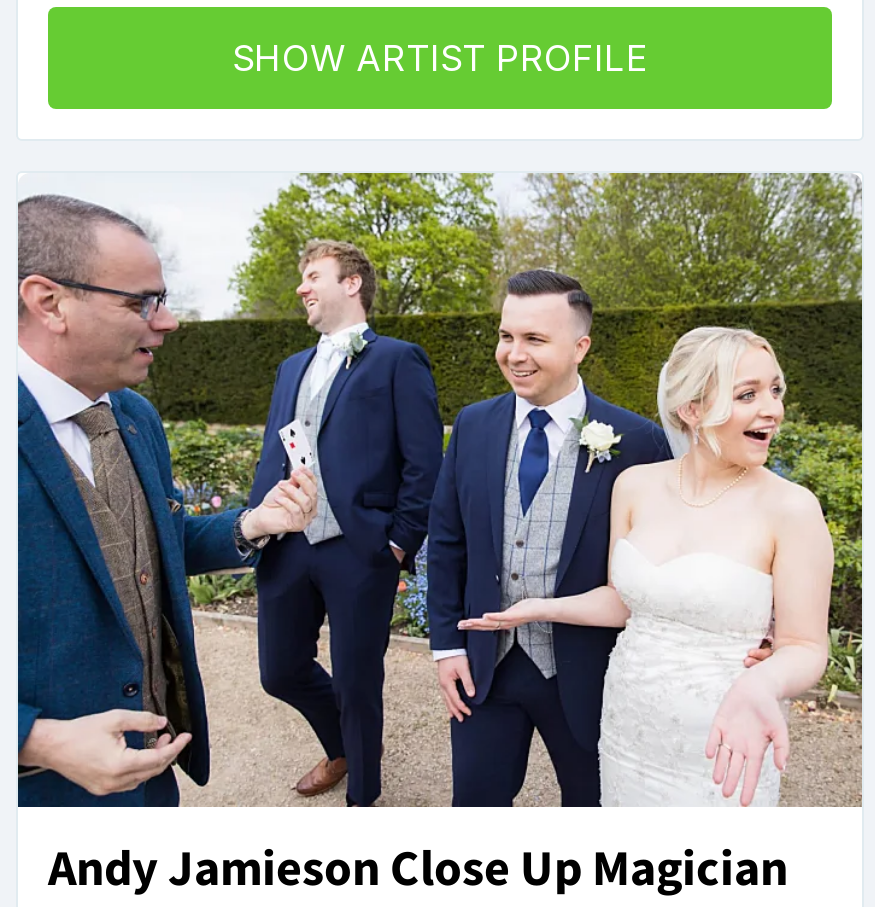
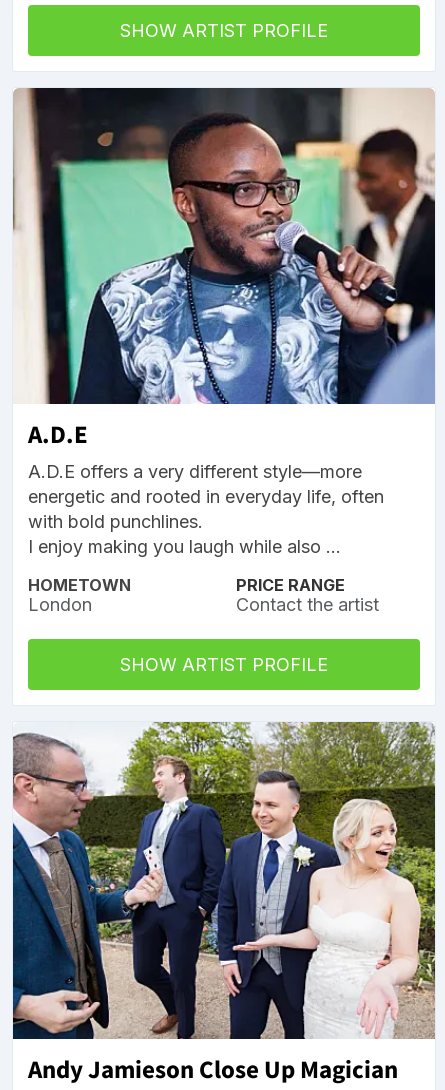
none -> [12,87,436,615] [image] | A.D.E | A.D.E offers a very different style—more | energetic and rooted in everyday life, often | with bold punchlines. | I enjoy making you laugh while also ... | HOMETOWN | London
none -> [120,575,379,675] PRICE RANGE | Contact the artist | SHOW ARTIST PROFILE

